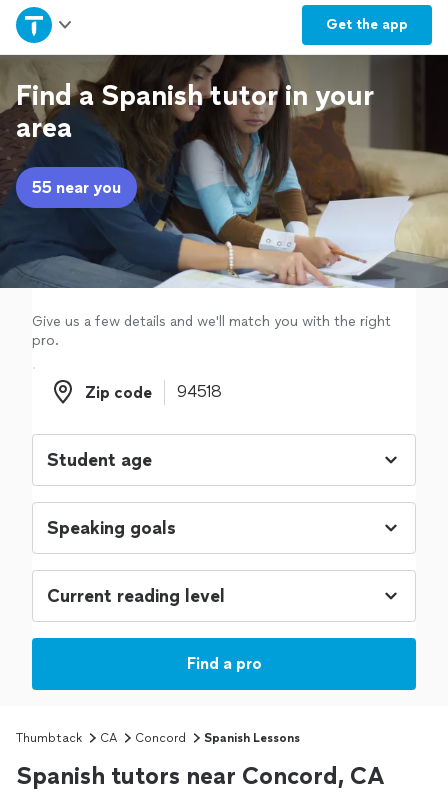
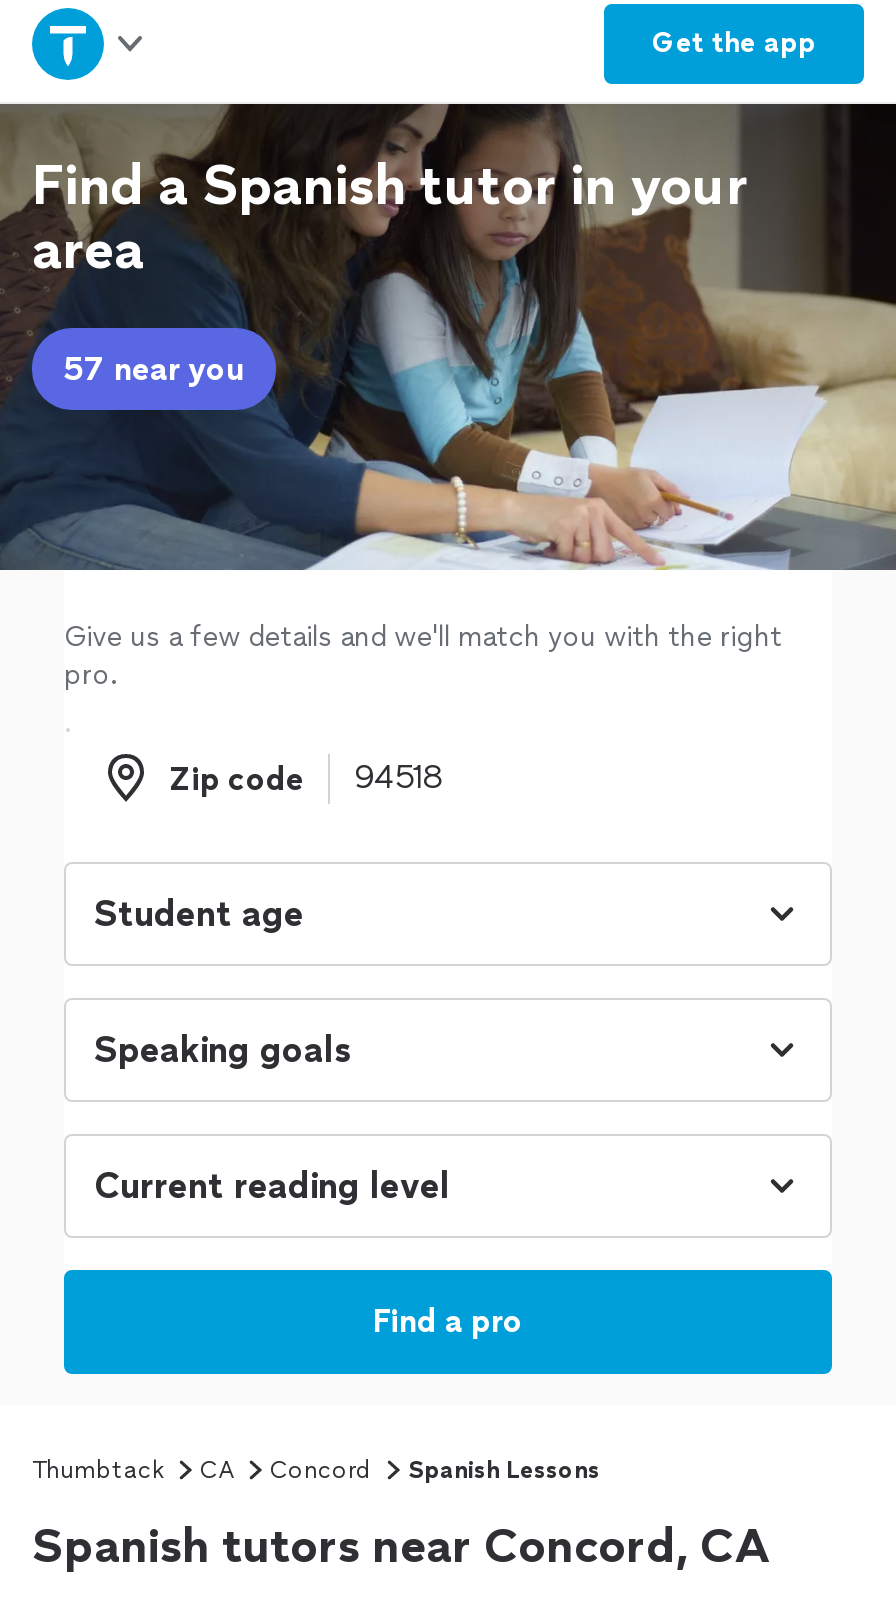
[32,178,121,197] 55 near you -> [64,350,244,388] 57 near you

